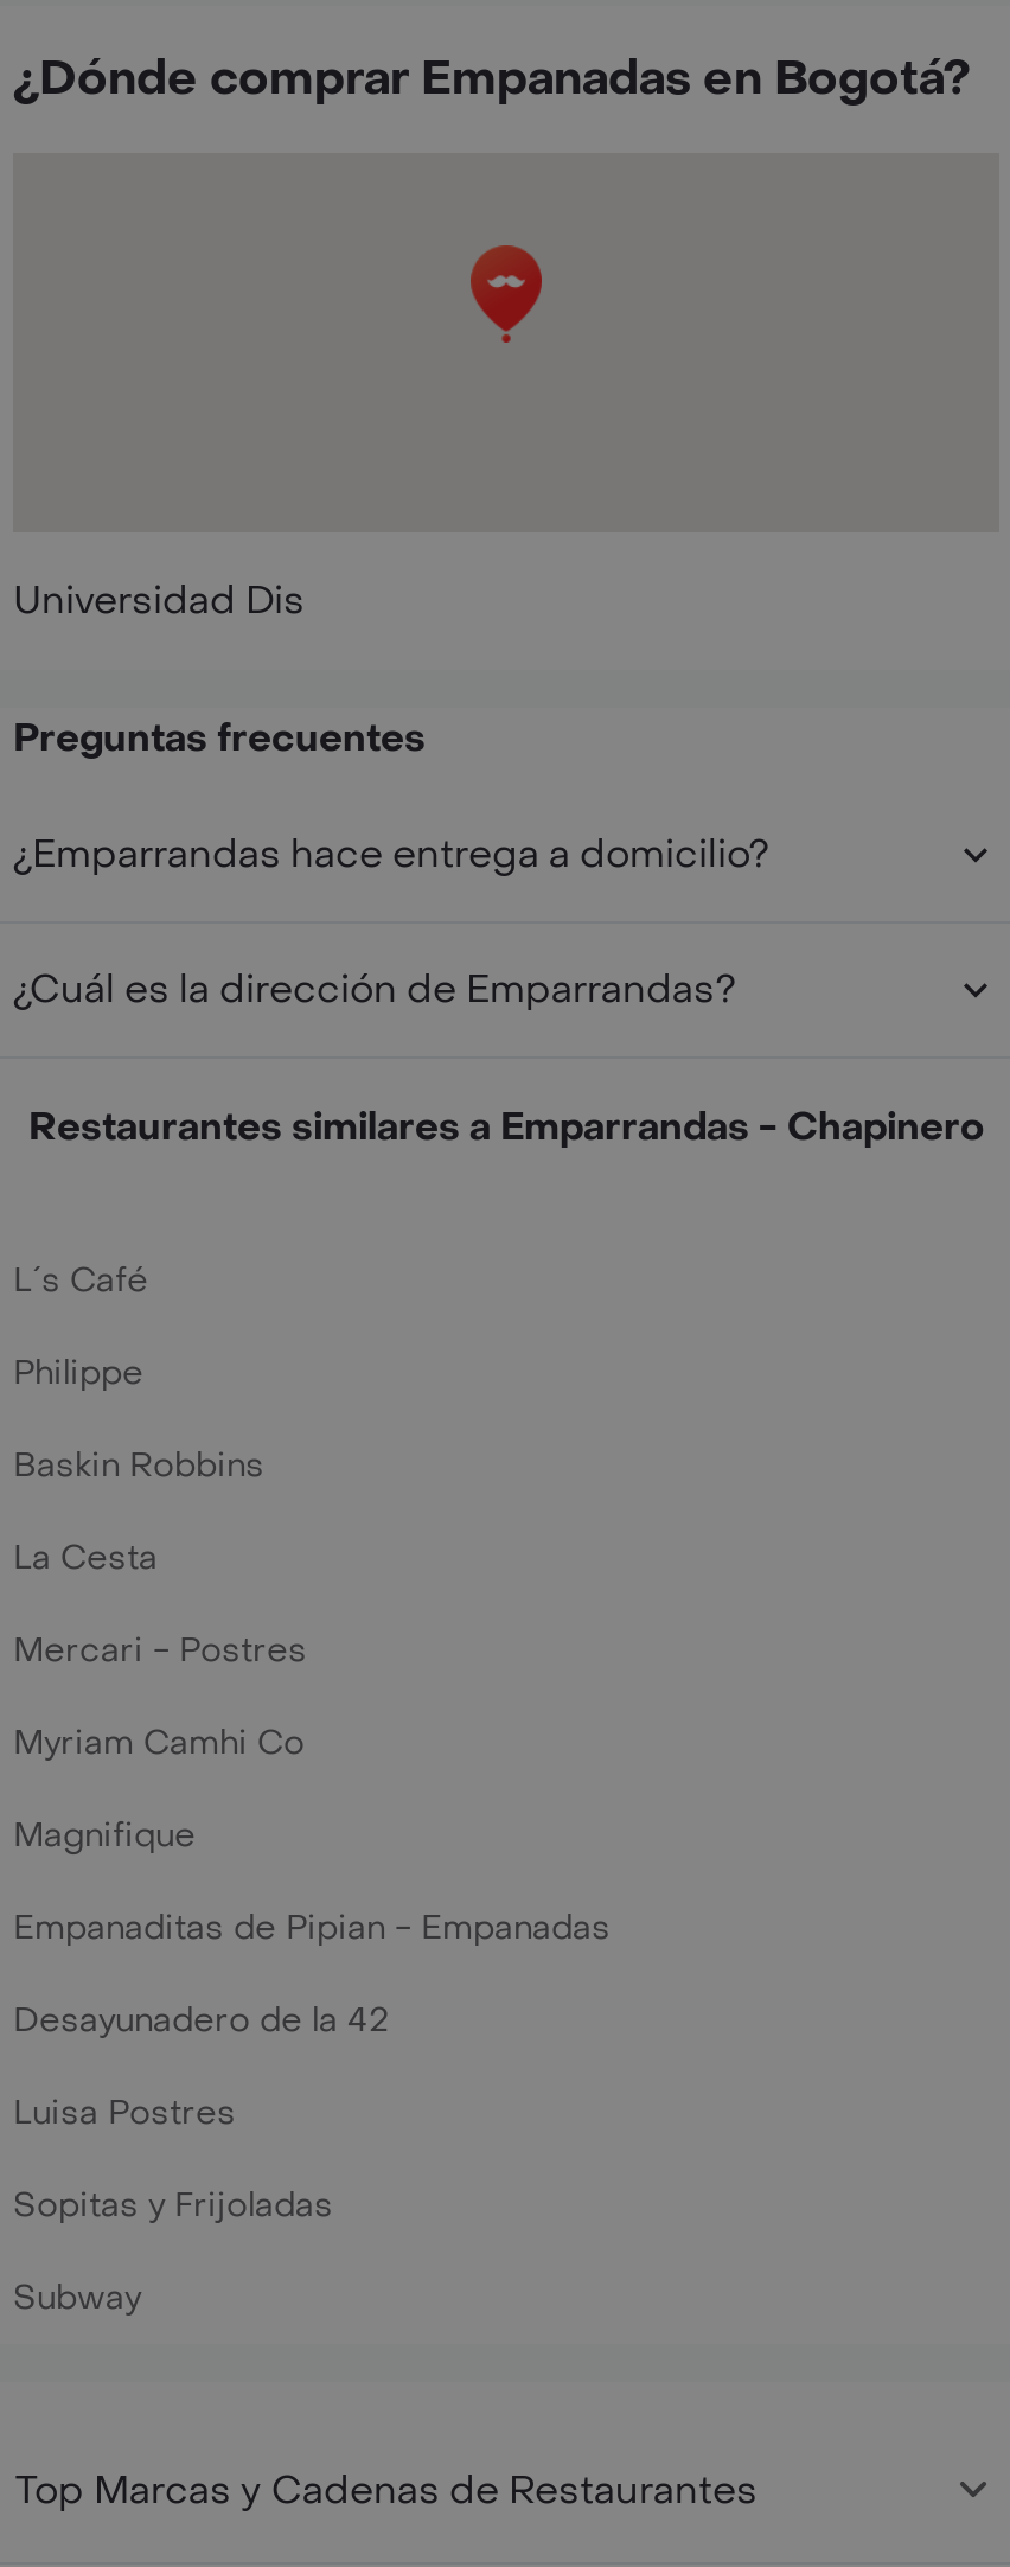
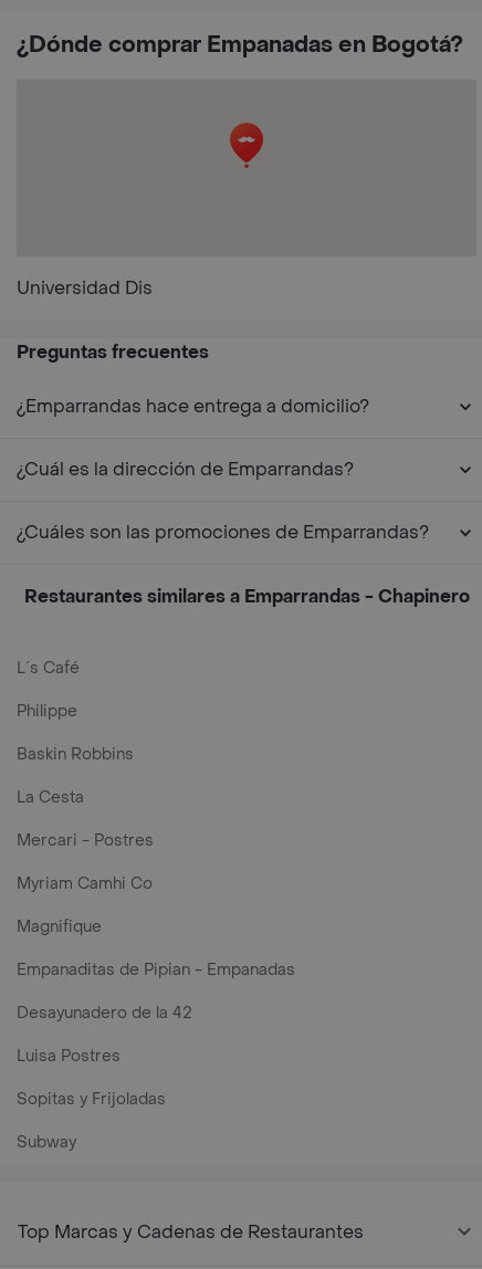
none -> [17,521,429,544] ¿Cuáles son las promociones de Emparrandas?

